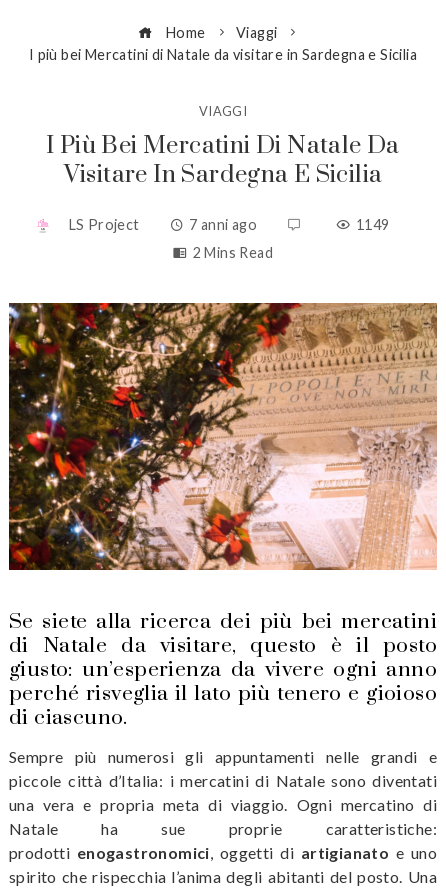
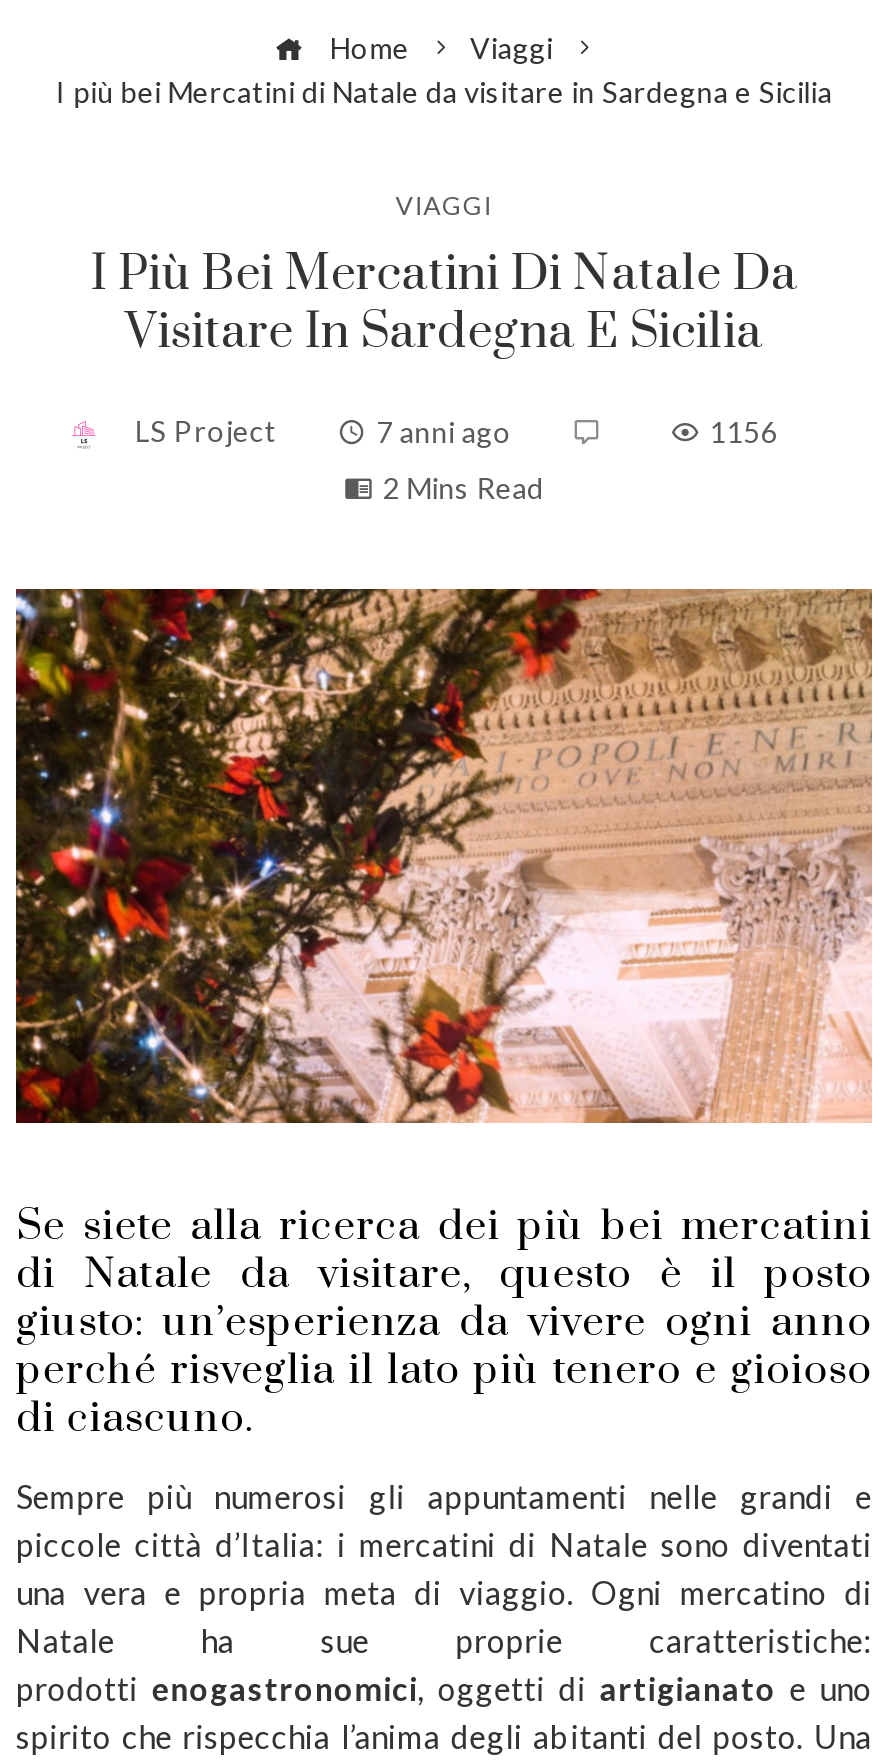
[356,215,389,232] 1149 -> [710,414,777,448] 1156

